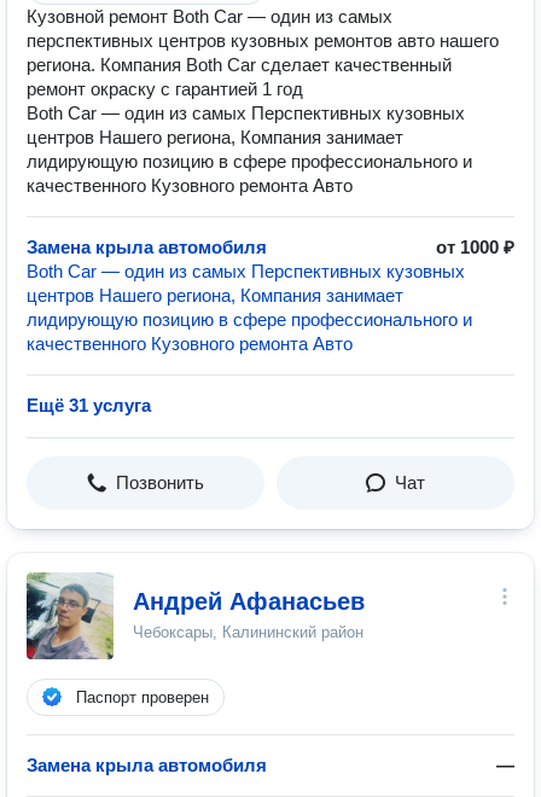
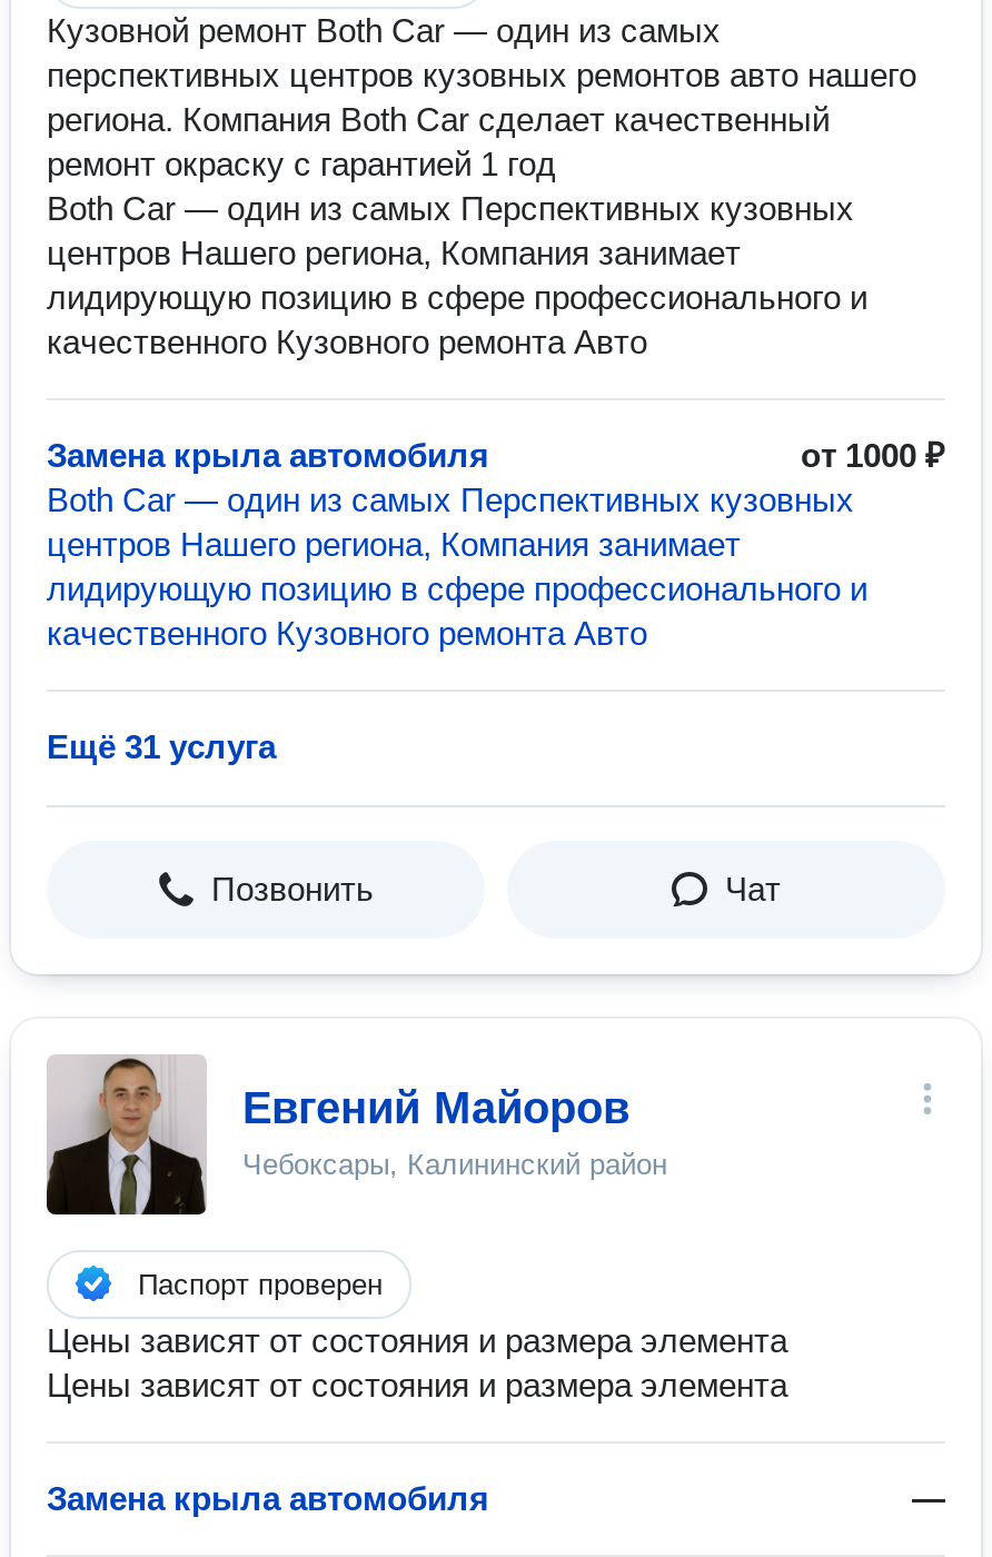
[25,572,365,661] [image] | Андрей Афанасьев -> [44,1054,629,1217] [image] | Евгений Майоров
none -> [47,1321,787,1404] Цены зависят от состояния и размера элемента | Цены зависят от состояния и размера элемента

